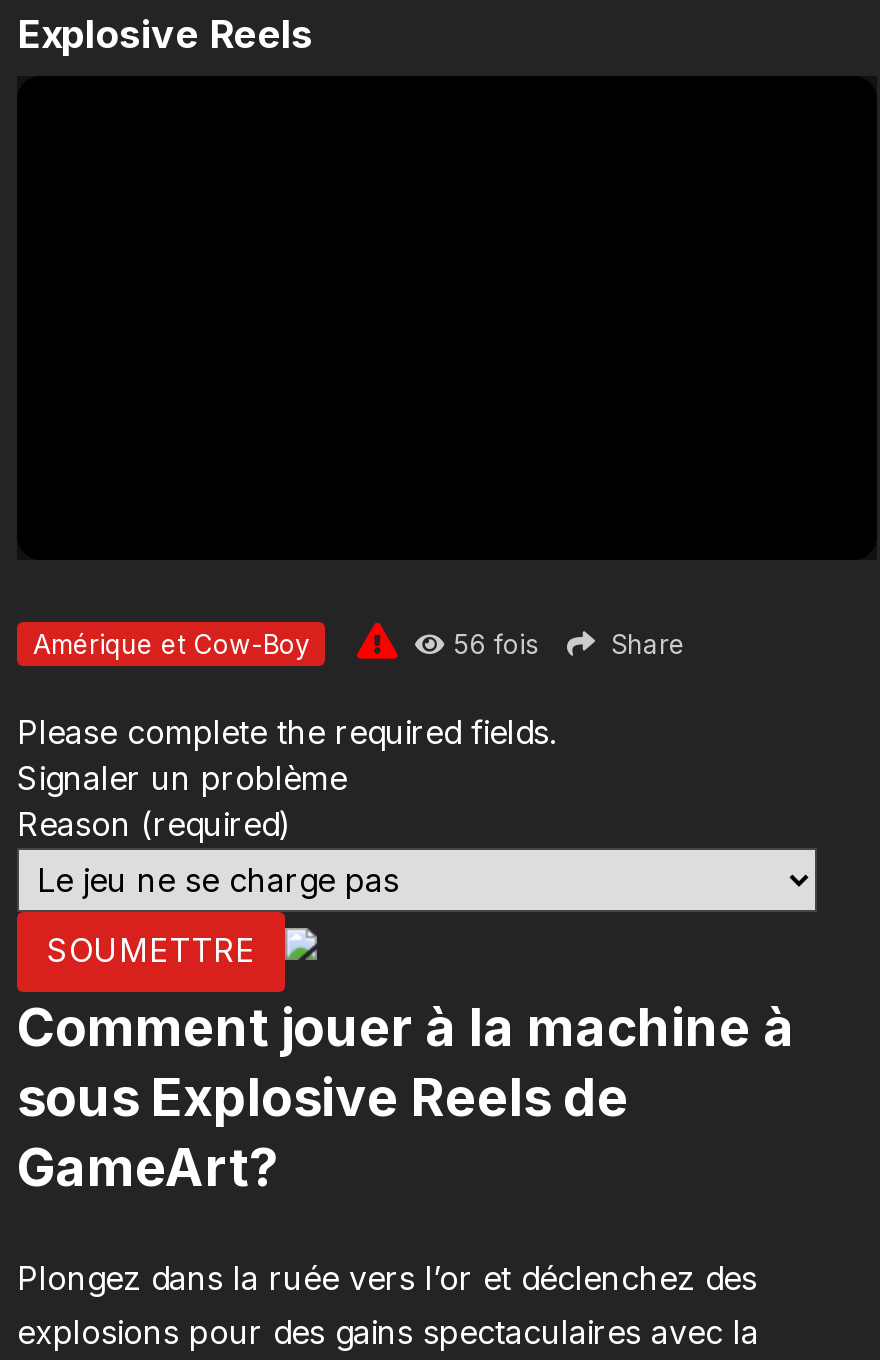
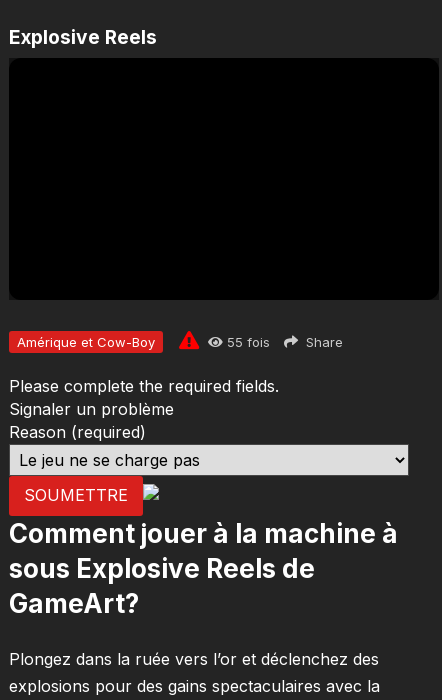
[453,628,685,660] 56 fois Share -> [227,334,343,350] 55 fois Share

